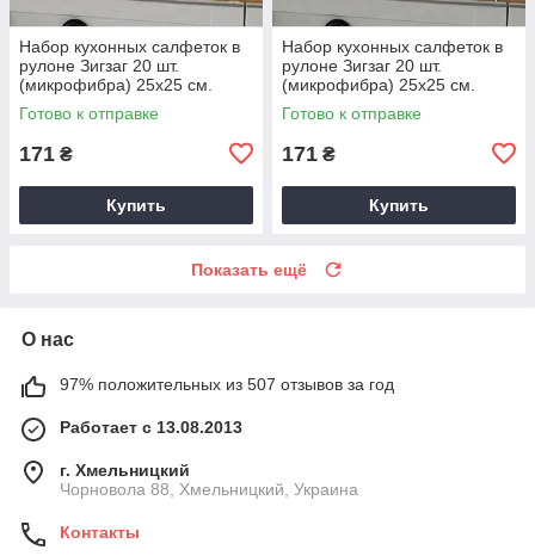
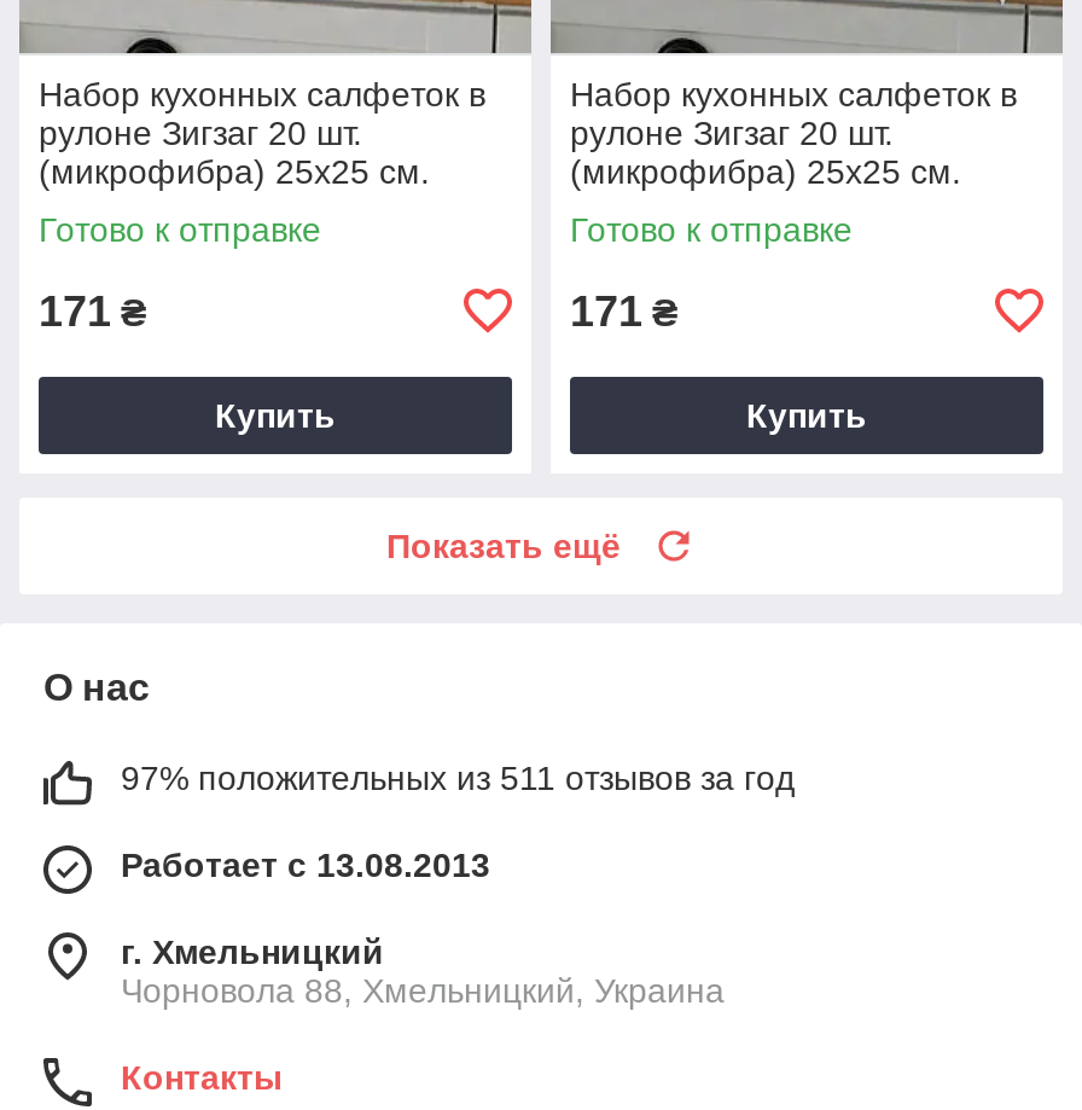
[60,374,394,393] 97% положительных из 507 отзывов за год -> [121,758,795,797] 97% положительных из 511 отзывов за год

